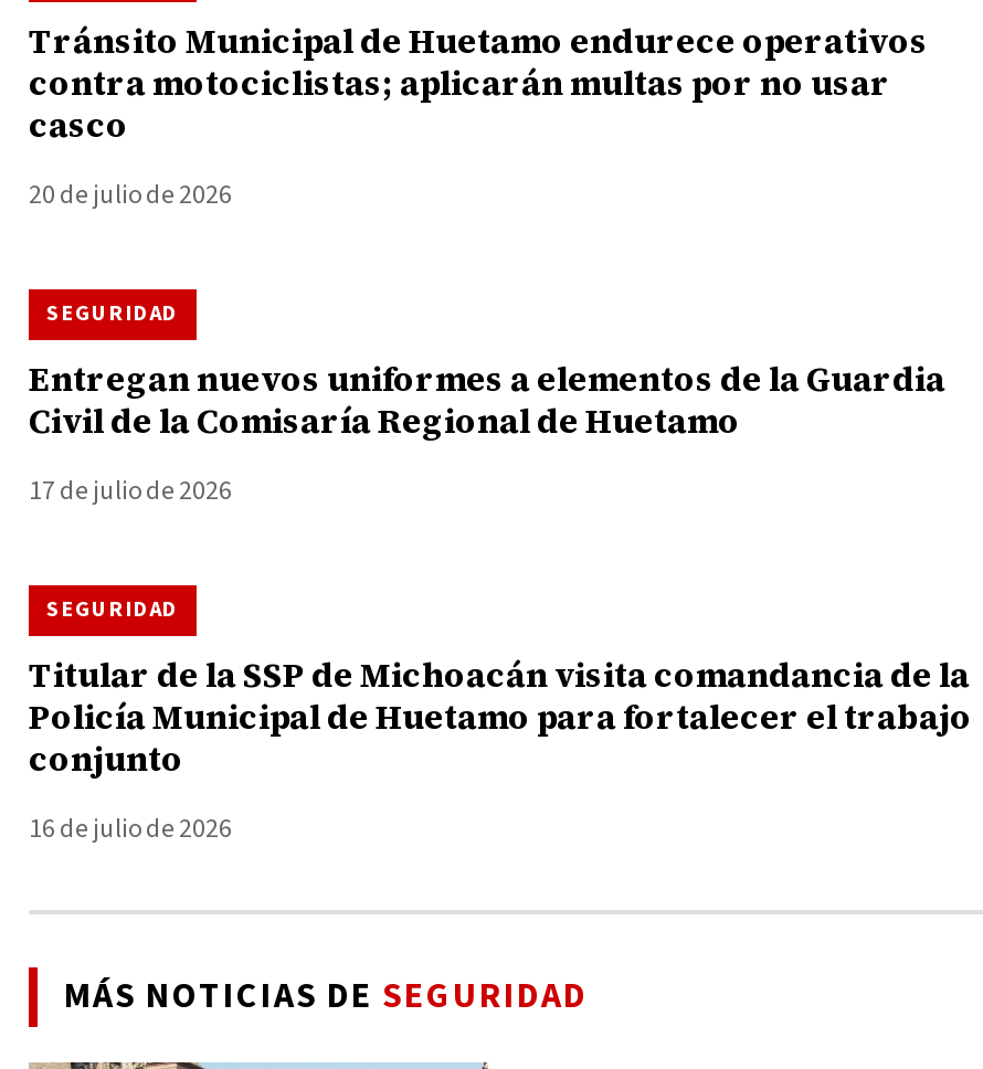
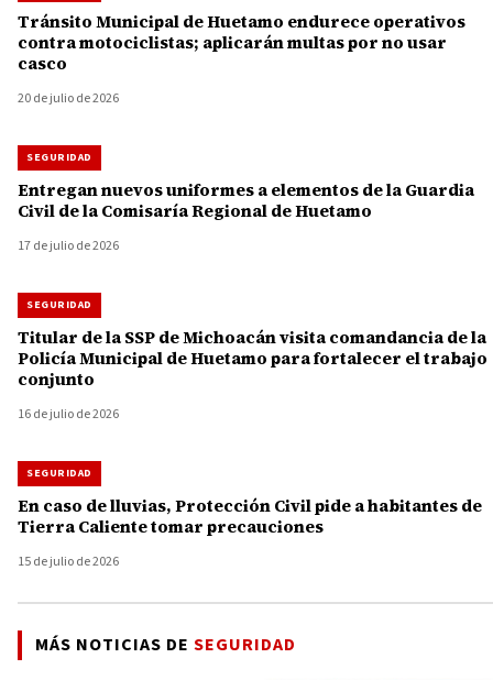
none -> [18,465,482,571] SEGURIDAD | En caso de lluvias, Protección Civil pide a habitantes de | Tierra Caliente tomar precauciones | 15 de julio de 2026

